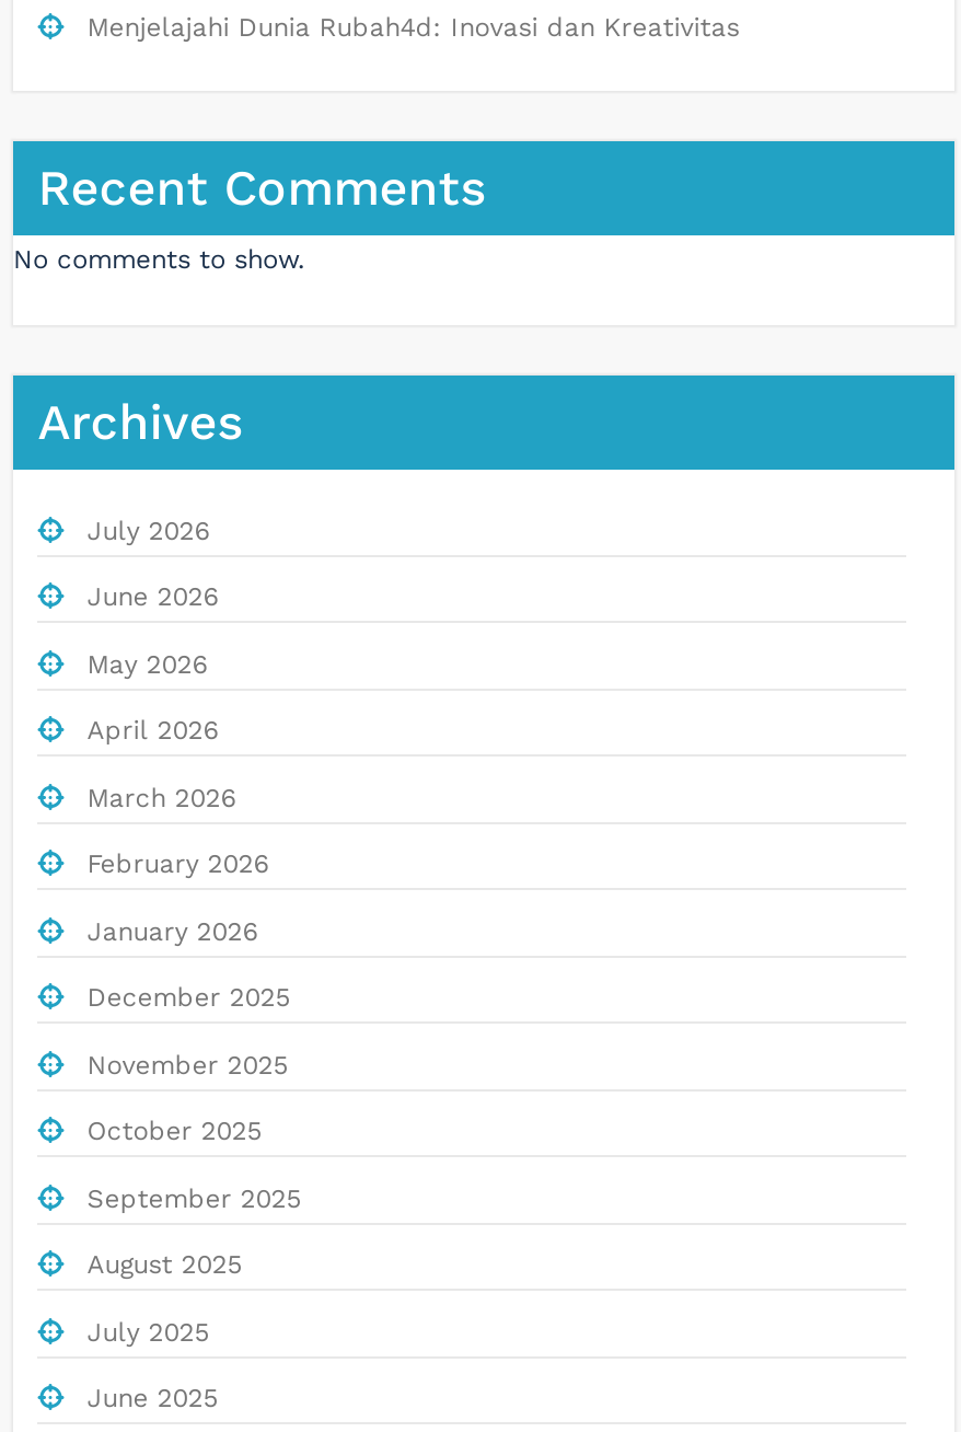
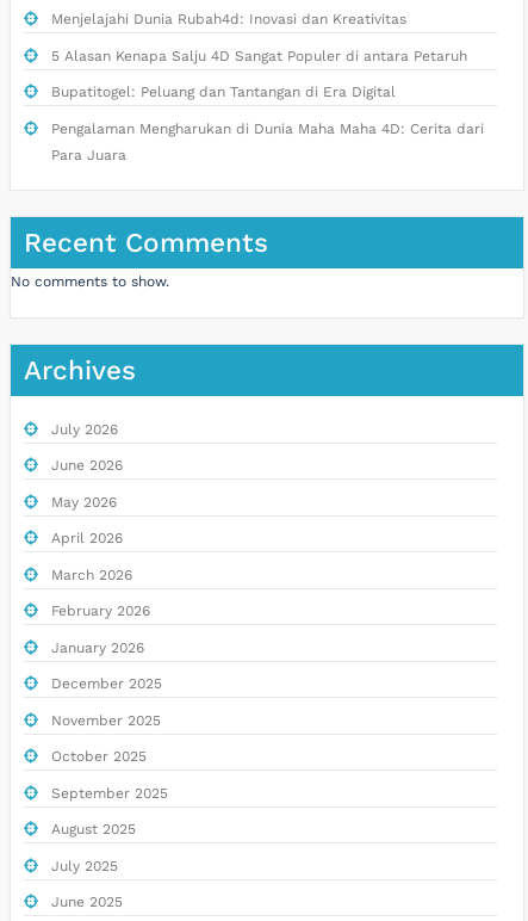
none -> [51,47,484,163] 5 Alasan Kenapa Salju 4D Sangat Populer di antara Petaruh | Bupatitogel: Peluang dan Tantangan di Era Digital | Pengalaman Mengharukan di Dunia Maha Maha 4D: Cerita dari | Para Juara

